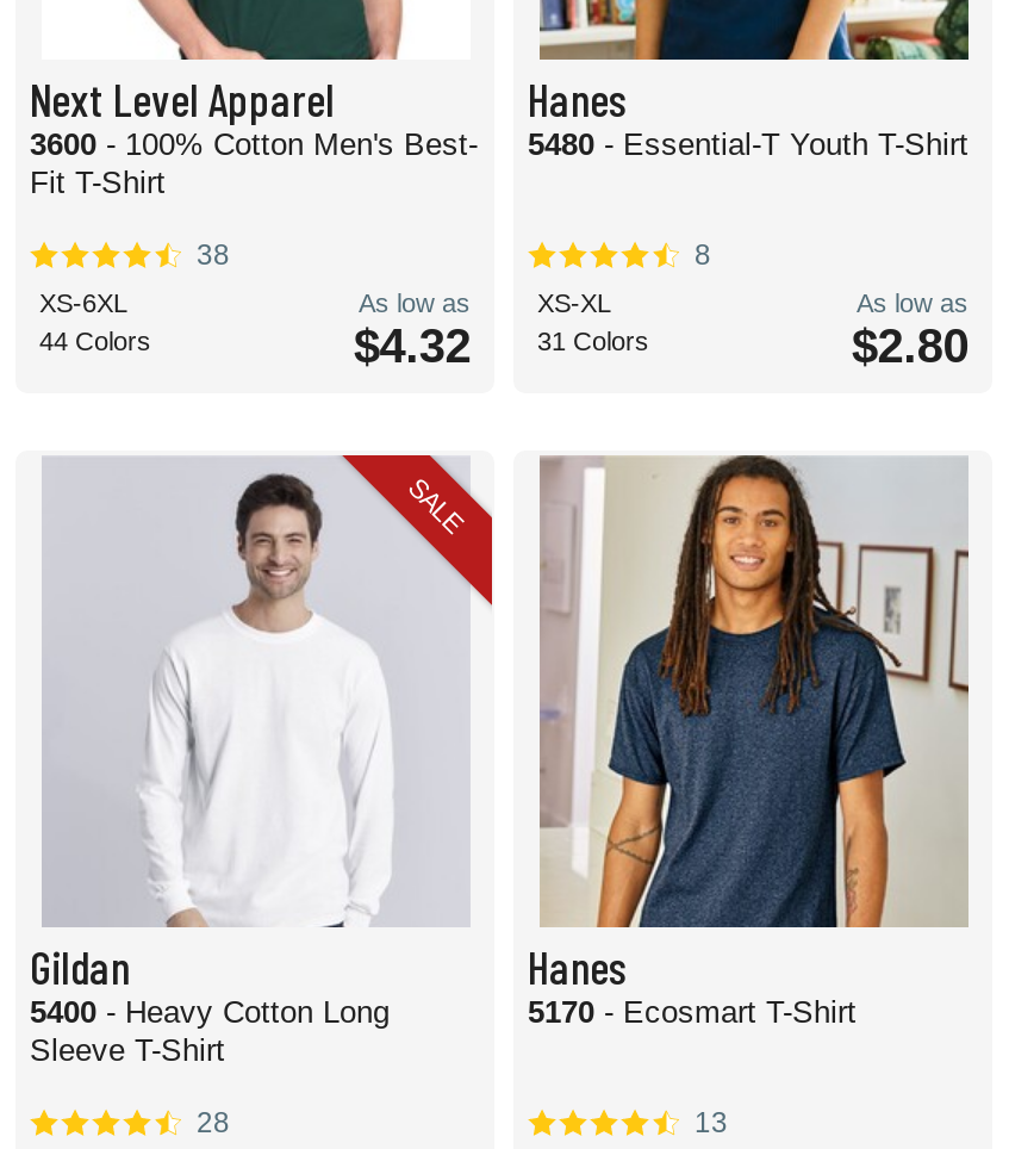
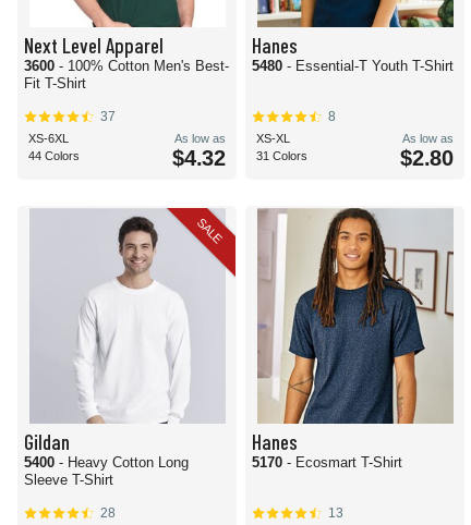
[197,238,230,272] 38 -> [100,109,116,124] 37

